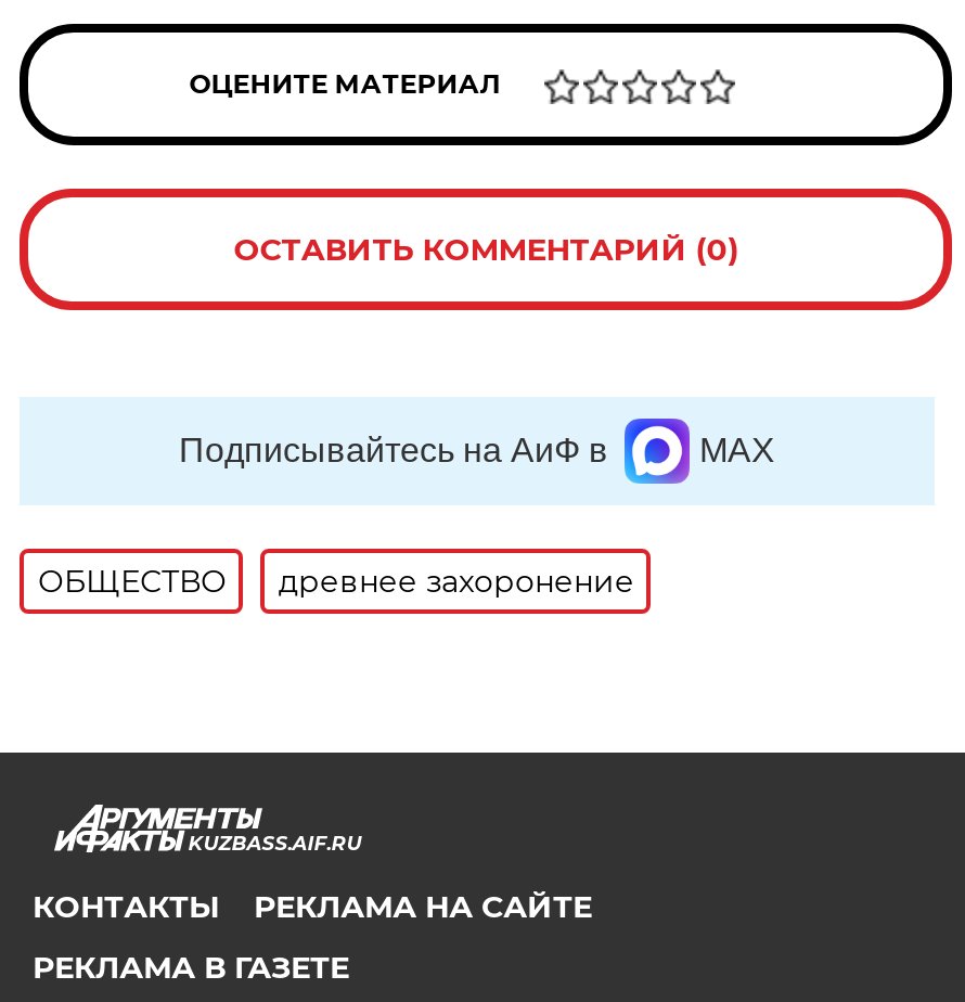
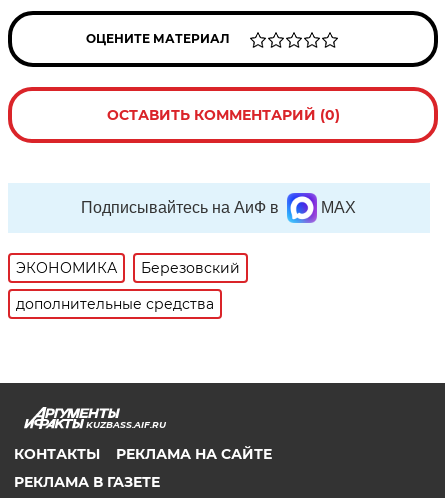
[38,562,634,601] ОБЩЕСТВО | древнее захоронение -> [16,259,240,313] ЭКОНОМИКА | Березовский | дополнительные средства

